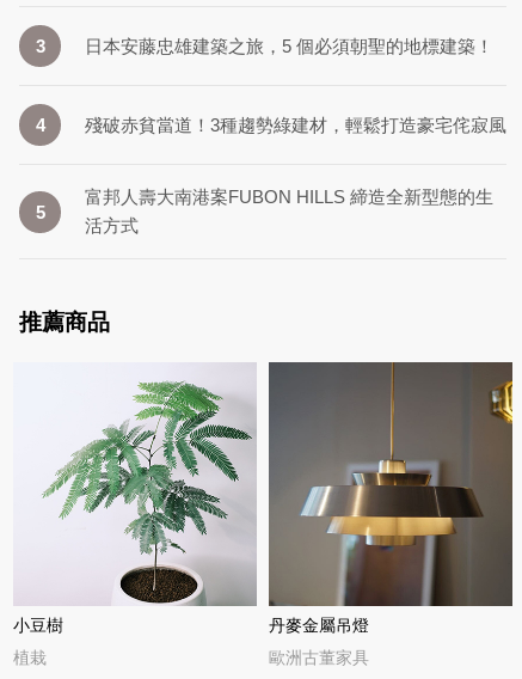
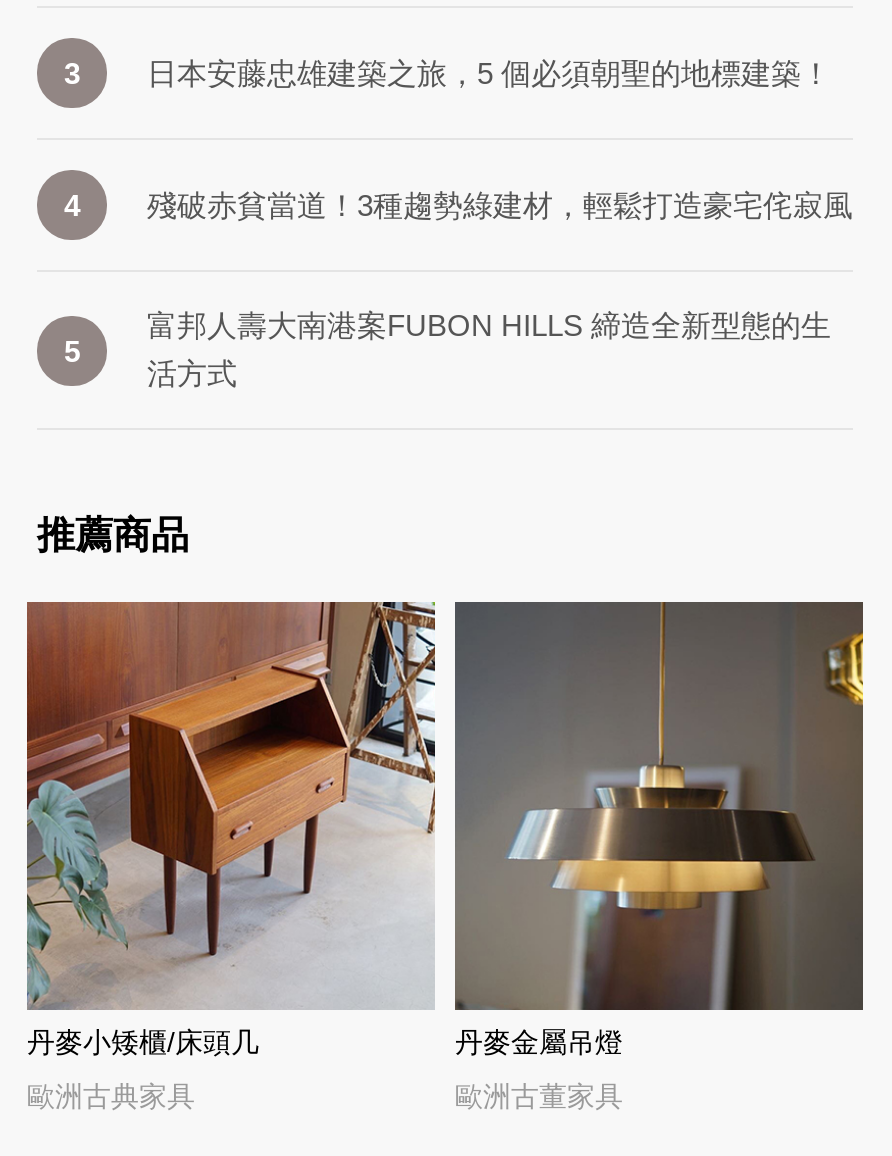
[13,362,257,635] [image] | 小豆樹 -> [25,600,437,1058] [image] | 丹麥小矮櫃/床頭几
[13,648,47,667] 植栽 -> [27,1080,195,1112] 歐洲古典家具

